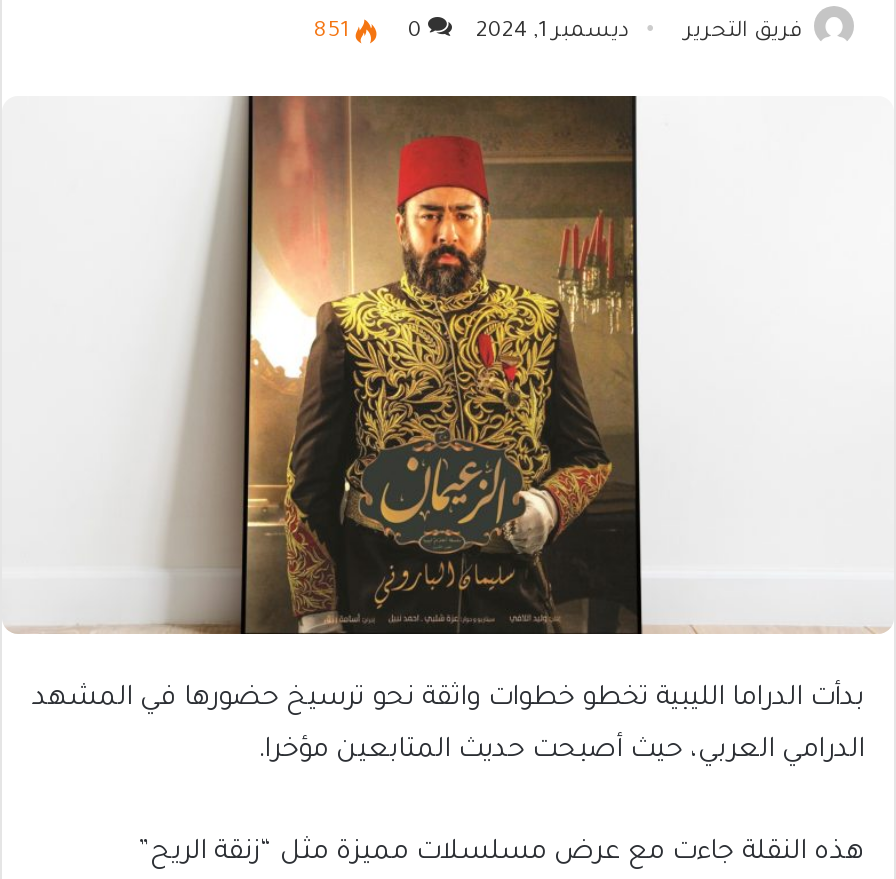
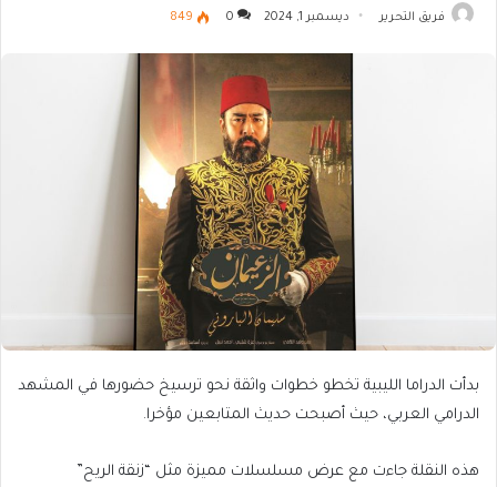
[314,21,348,45] 851 -> [170,11,193,24] 849

